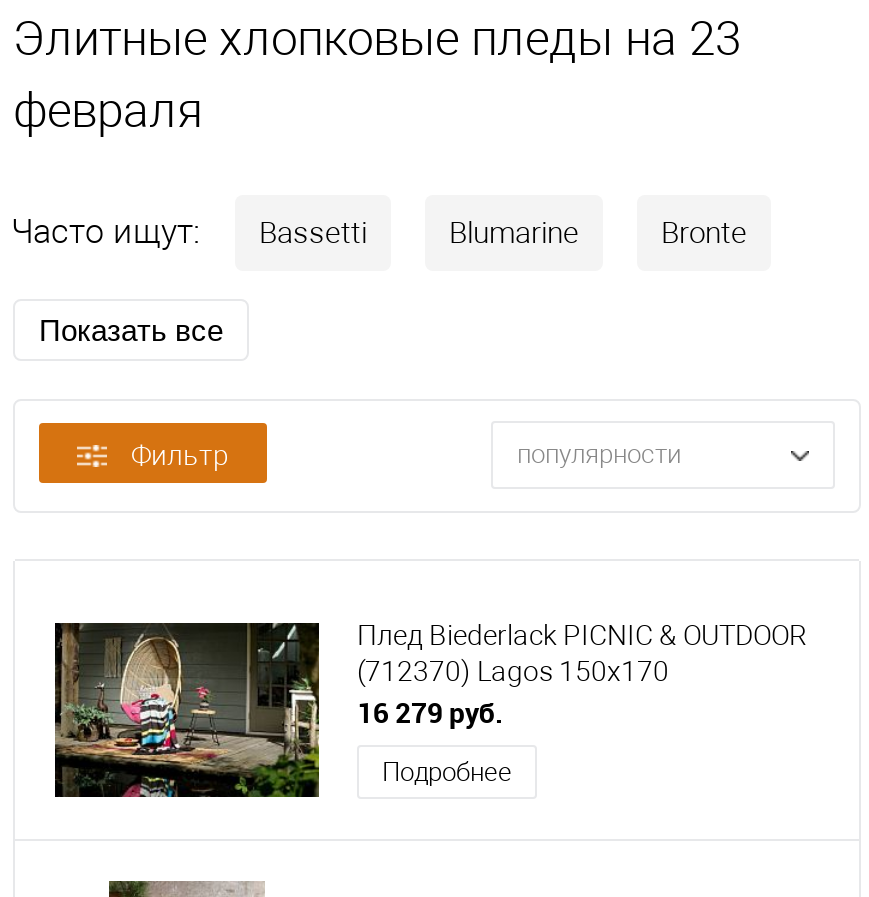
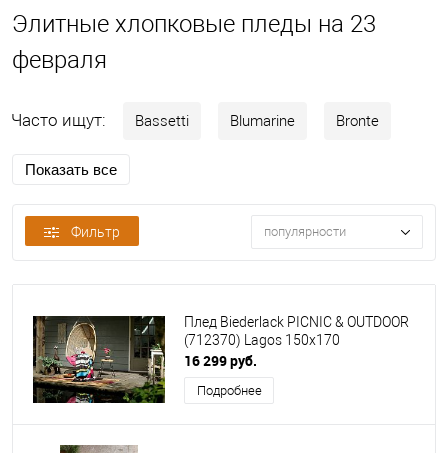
[357,693,503,731] 16 279 руб. -> [184,351,257,370] 16 299 руб.

